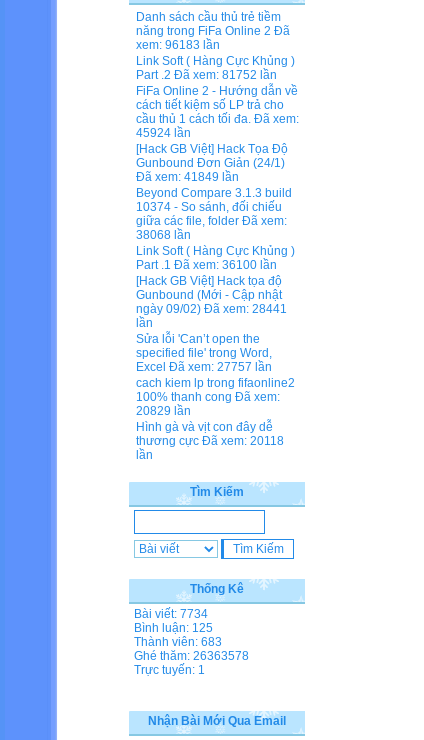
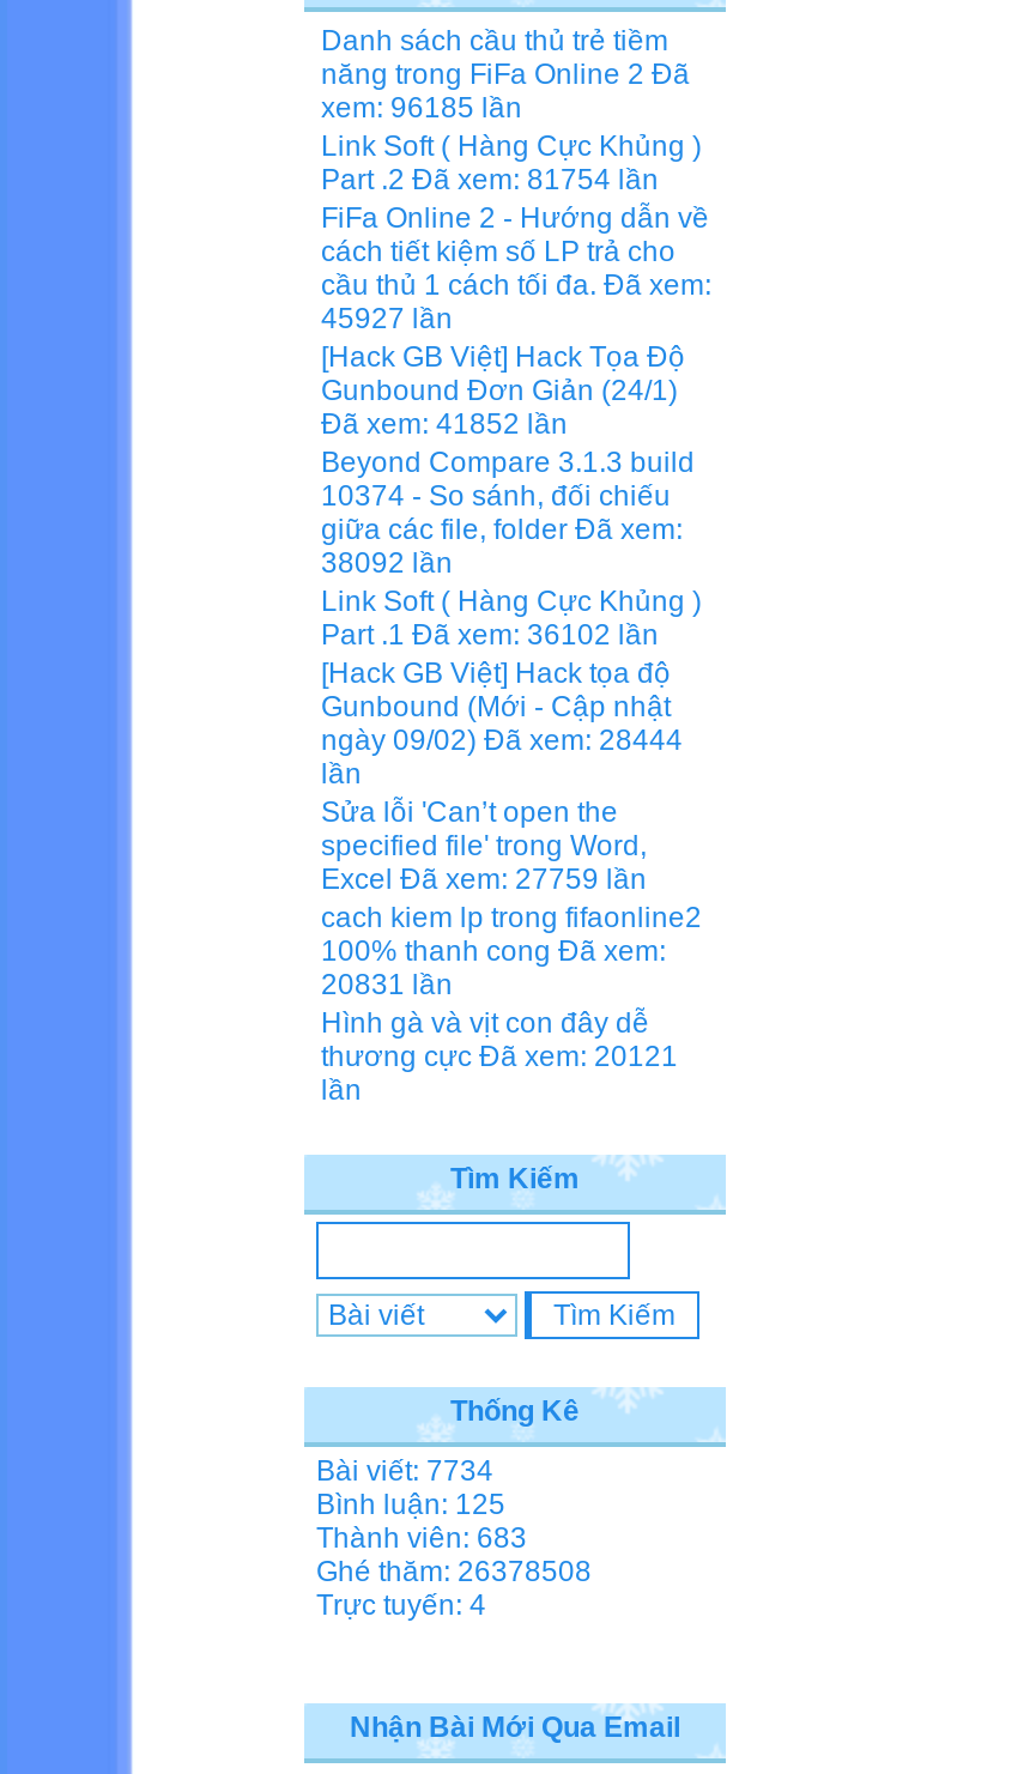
[136,38,220,52] xem: 96183 lần -> [321,91,522,125] xem: 96185 lần
[136,68,277,82] Part .2 Đã xem: 81752 lần -> [321,163,659,196] Part .2 Đã xem: 81754 lần
[136,126,191,140] 45924 lần -> [321,302,453,335] 45927 lần
[136,170,239,184] Đã xem: 41849 lần -> [321,407,568,441] Đã xem: 41852 lần
[136,228,191,242] 38068 lần -> [321,546,453,580] 38092 lần
[136,258,277,272] Part .1 Đã xem: 36100 lần -> [321,618,659,652] Part .1 Đã xem: 36102 lần
[136,302,287,316] ngày 09/02) Đã xem: 28441 -> [321,723,683,757] ngày 09/02) Đã xem: 28444
[136,360,272,374] Excel Đã xem: 27757 lần -> [321,862,647,896] Excel Đã xem: 27759 lần
[136,404,191,418] 20829 lần -> [321,968,453,1001] 20831 lần
[136,434,284,448] thương cực Đã xem: 20118 -> [321,1040,678,1073] thương cực Đã xem: 20121
[134,649,249,663] Ghé thăm: 26363578 -> [316,1555,592,1588] Ghé thăm: 26378508
[134,663,205,677] Trực tuyến: 1 -> [316,1588,486,1622] Trực tuyến: 4

